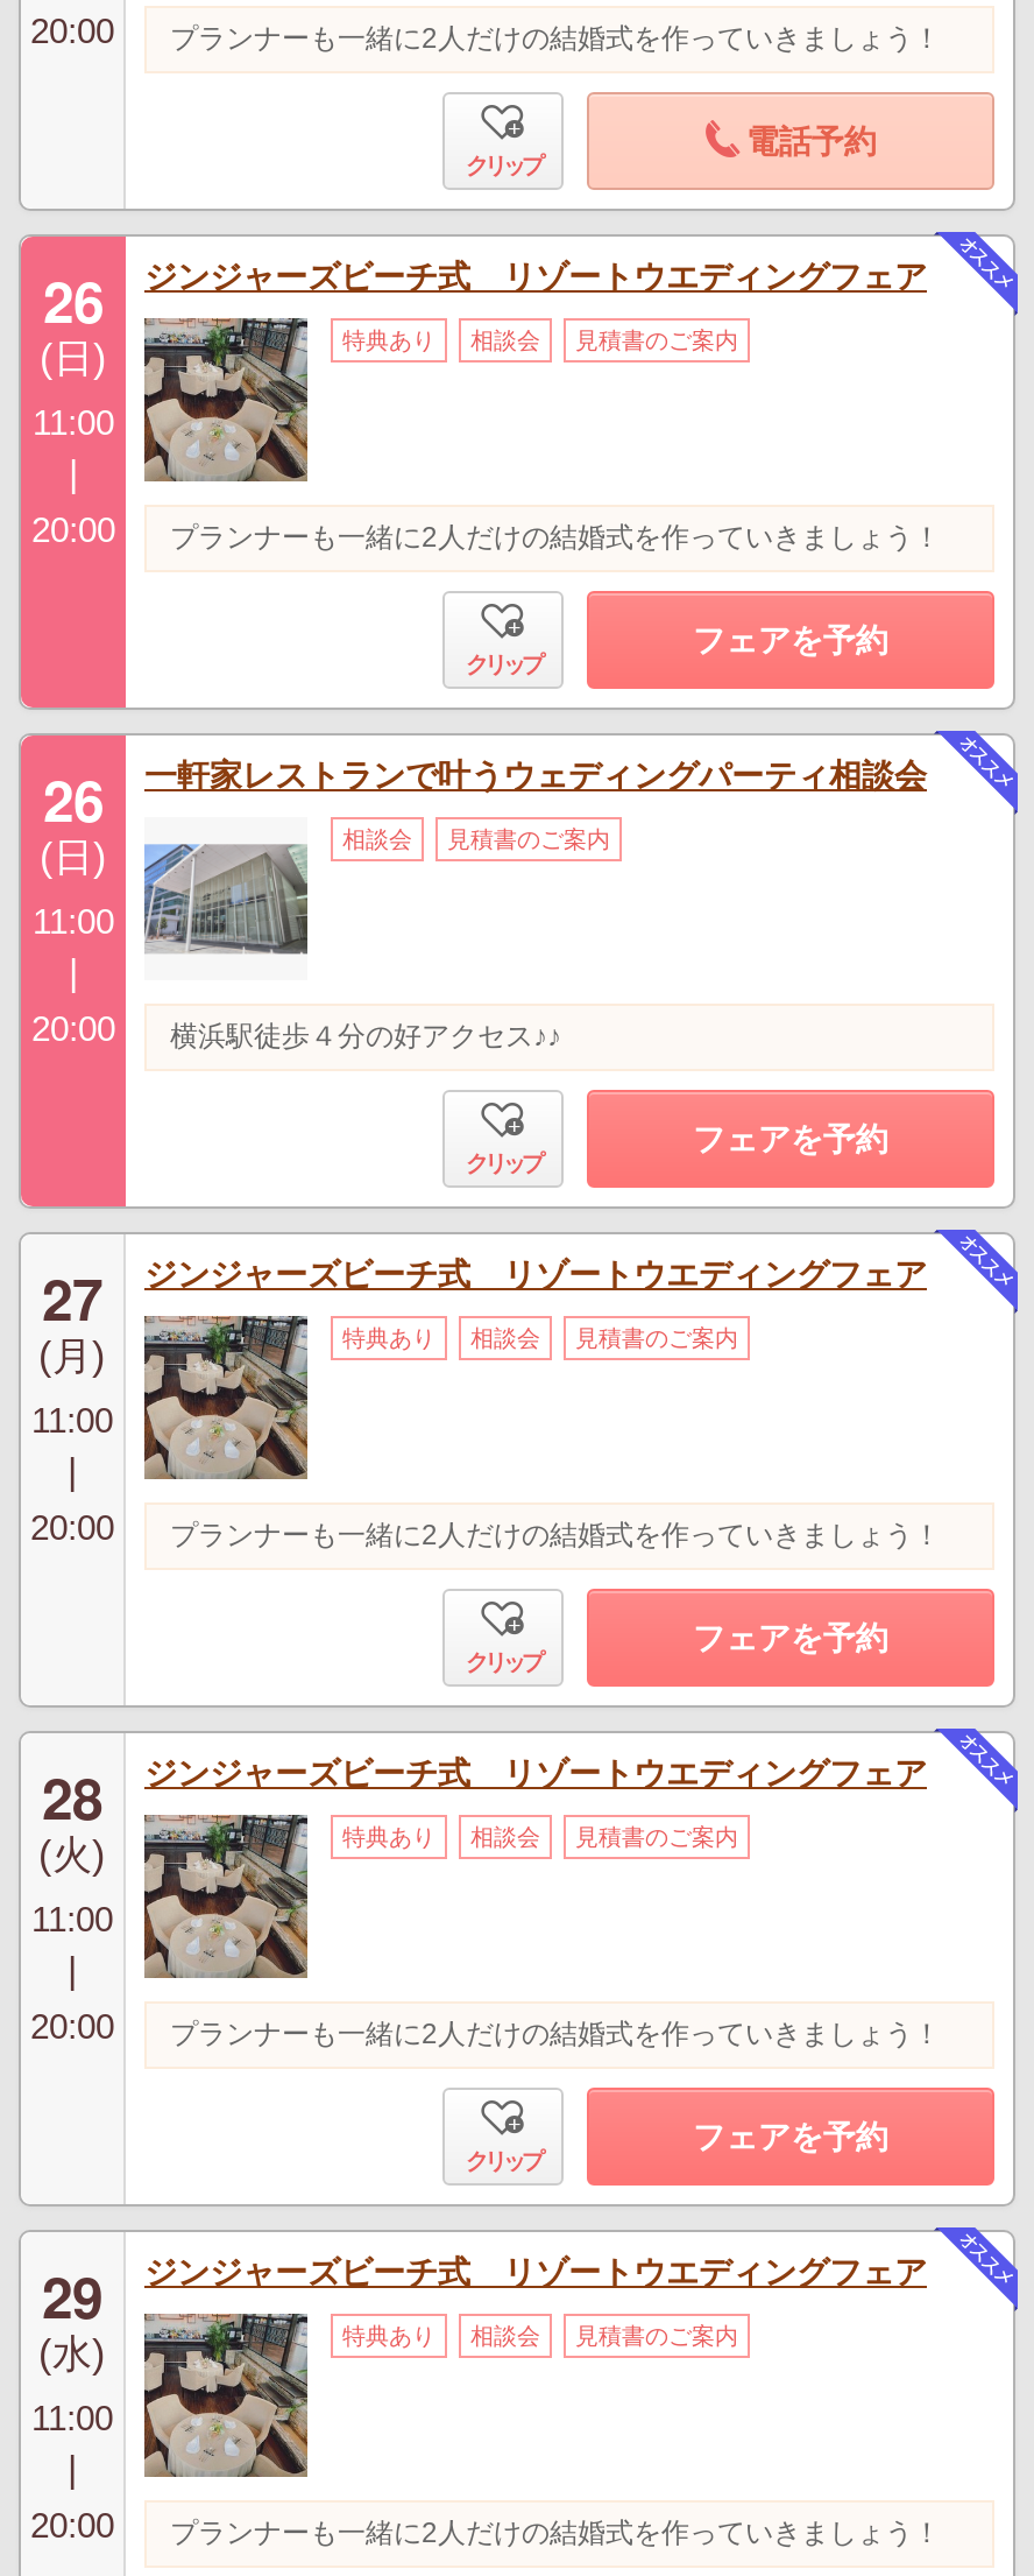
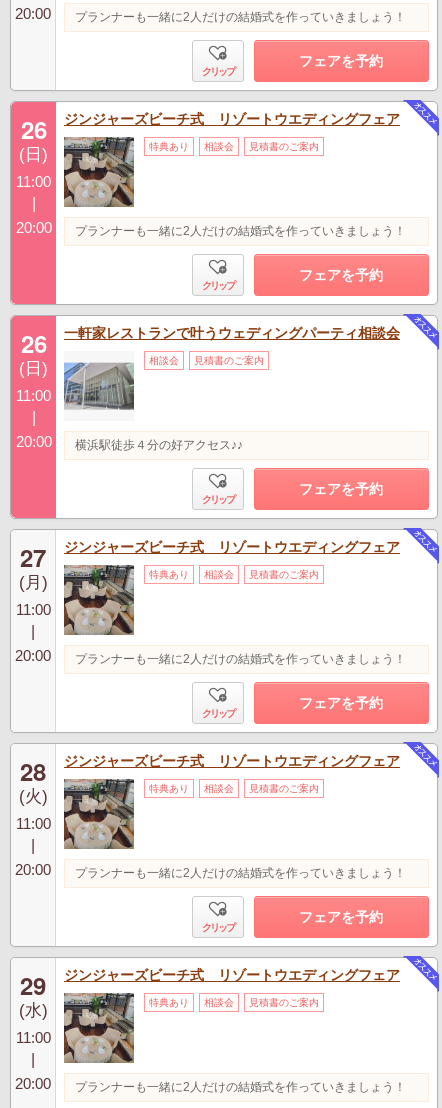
[746,122,877,160] 電話予約 -> [299,53,383,69] フェアを予約

